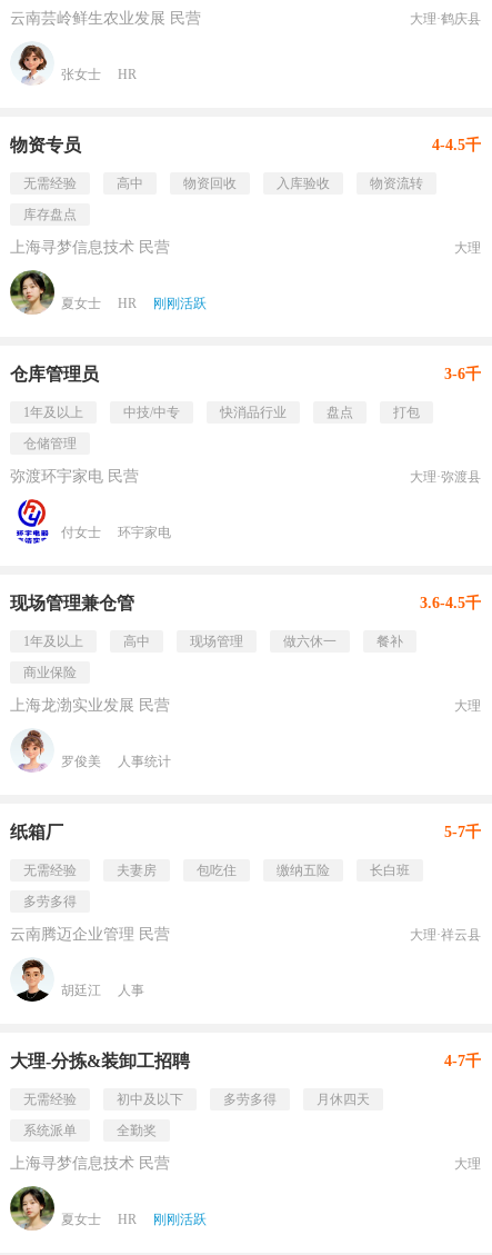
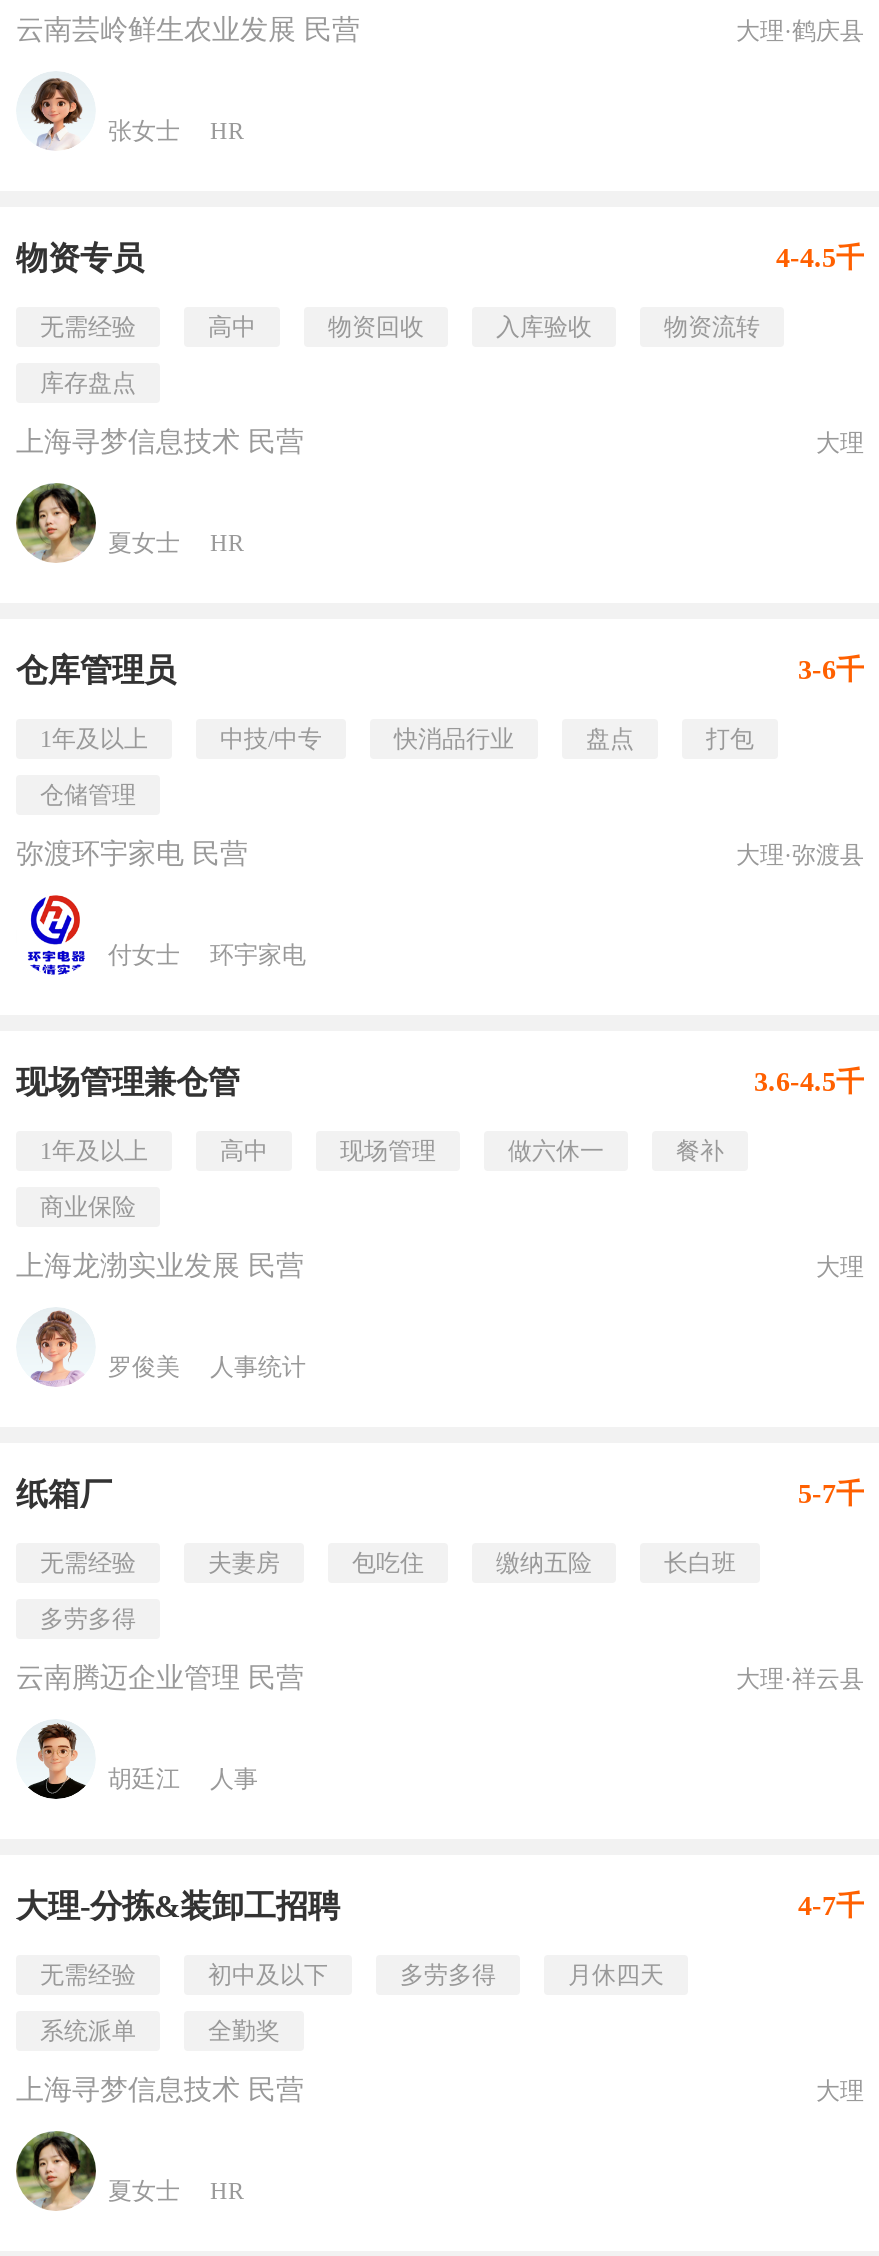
[153,296,207,311] 刚刚活跃 -> none
[153,1212,207,1227] 刚刚活跃 -> none

